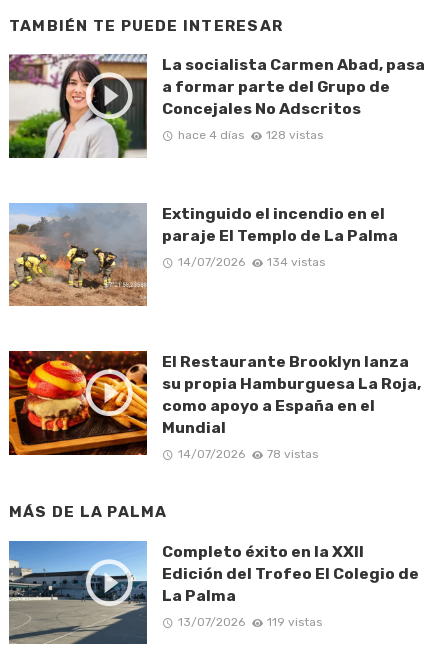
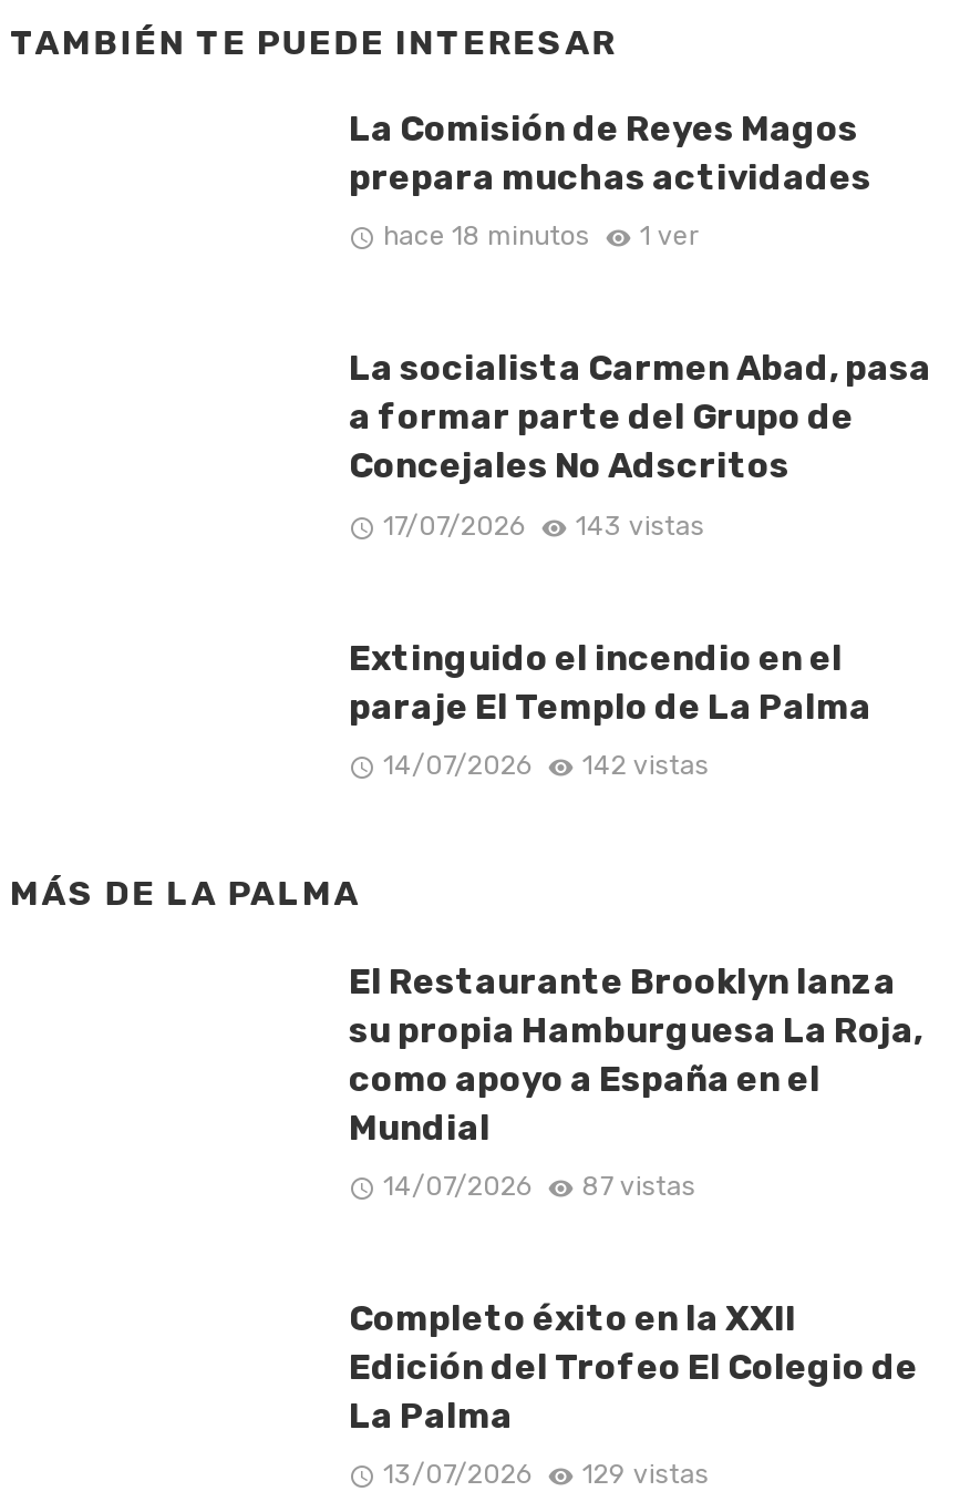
none -> [349,108,871,253] La Comisión de Reyes Magos | prepara muchas actividades | hace 18 minutos | 1 ver
[8,53,148,159] [image] -> none
moved [162,55,425,118] -> [349,348,931,487]: La socialista Carmen Abad, pasa | a formar parte del Grupo de | Concejales No Adscritos
[177,128,323,142] hace 4 días | 128 vistas -> [383,510,704,541] 17/07/2026 | 143 vistas
[8,202,148,304] [image] -> none
moved [162,204,398,269] -> [349,636,871,781]: Extinguido el incendio en el | paraje El Templo de La Palma | 14/07/2026
[177,255,325,269] 14/07/2026 134 vistas -> [383,750,708,781] 14/07/2026 142 vistas
[8,350,148,456] [image] -> none
moved [162,352,421,461] -> [349,960,922,1202]: El Restaurante Brooklyn lanza | su propia Hamburguesa La Roja, | como apoyo a España en el | Mundial | 14/07/2026
[177,447,318,461] 14/07/2026 78 vistas -> [383,1171,695,1202] 14/07/2026 87 vistas
moved [9,503,167,521] -> [10,874,361,914]: MÁS DE LA PALMA
[8,540,148,645] [image] -> none
[177,615,322,629] 13/07/2026 119 vistas -> [383,1459,708,1490] 13/07/2026 129 vistas

